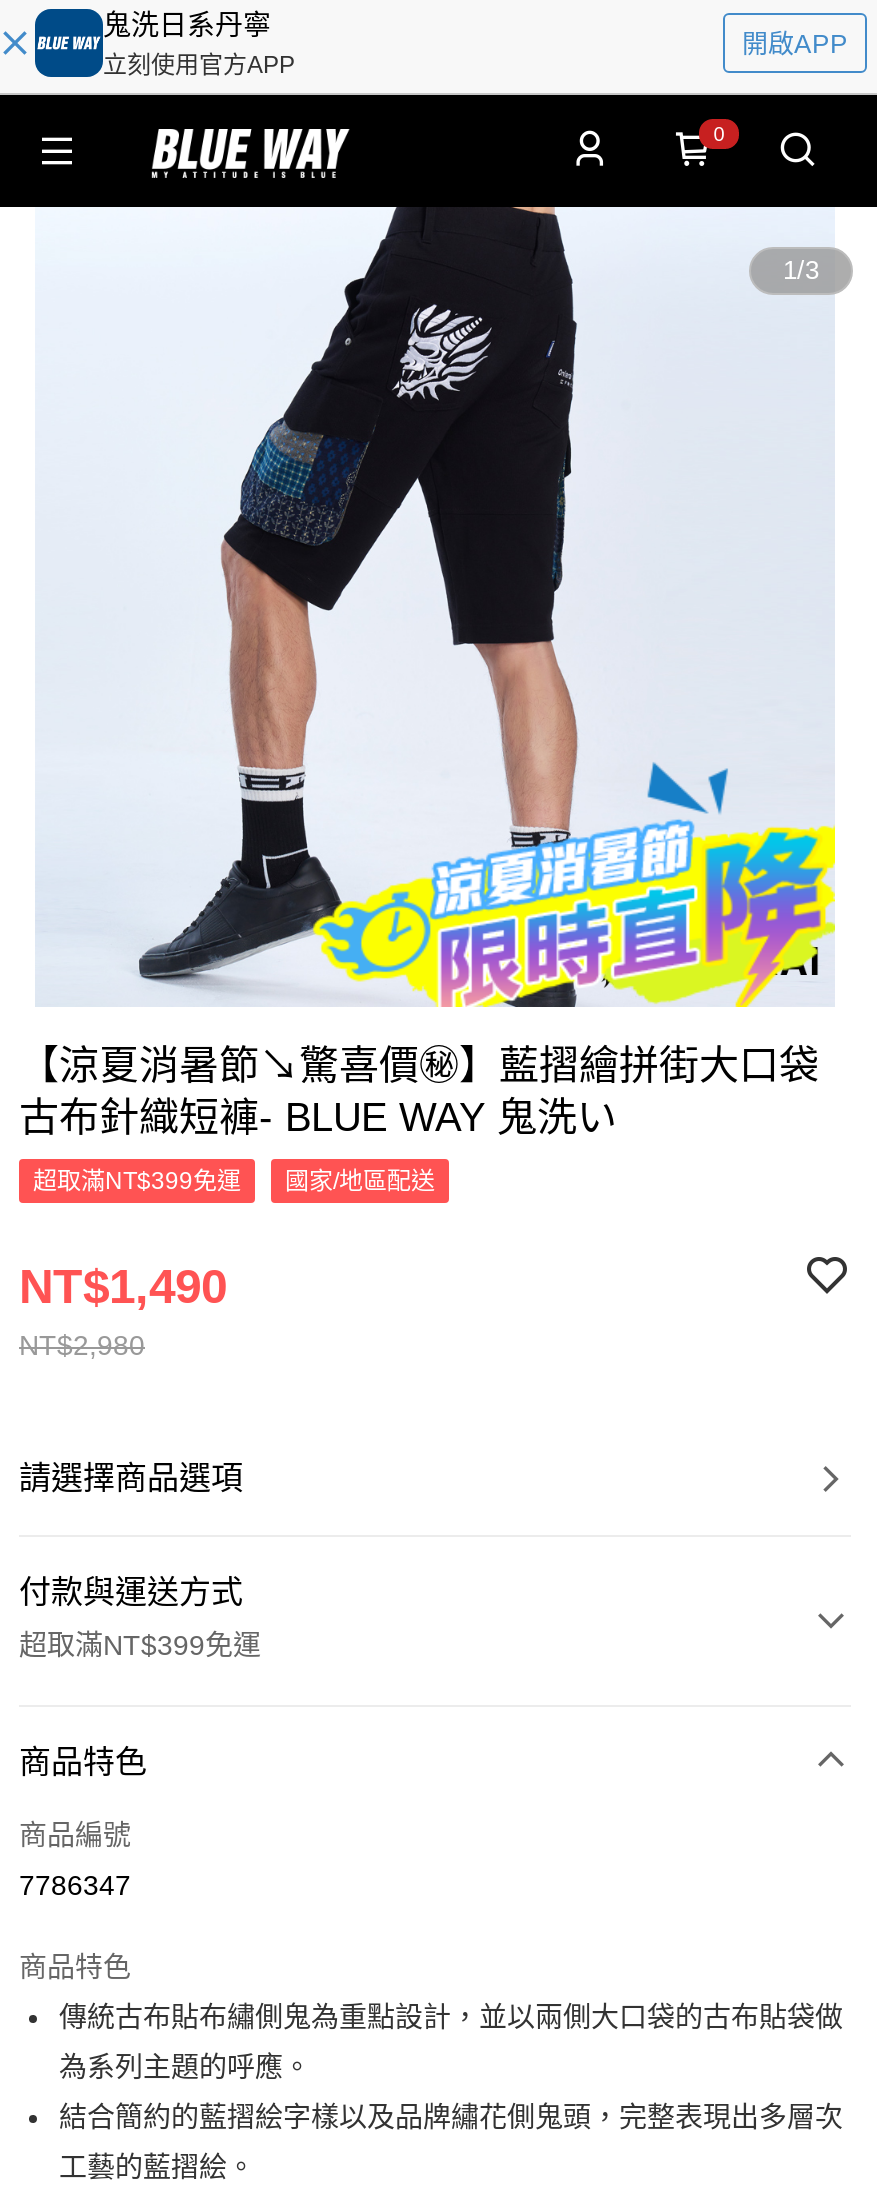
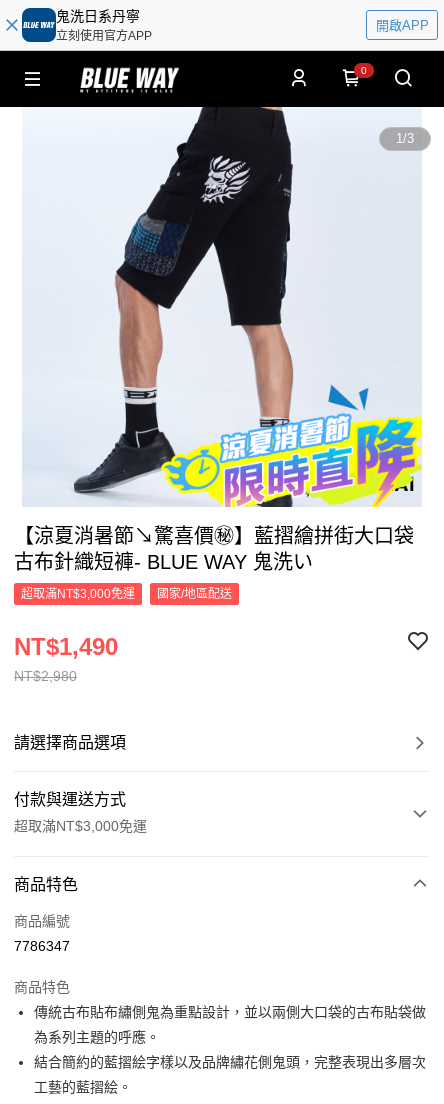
[33,1167,241,1195] 超取滿NT$399免運 -> [21,587,135,601] 超取滿NT$3,000免運
[19,1629,261,1661] 超取滿NT$399免運 -> [14,818,147,834] 超取滿NT$3,000免運

